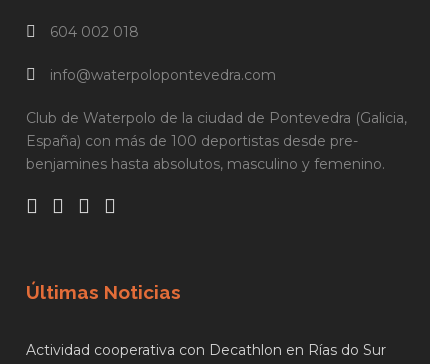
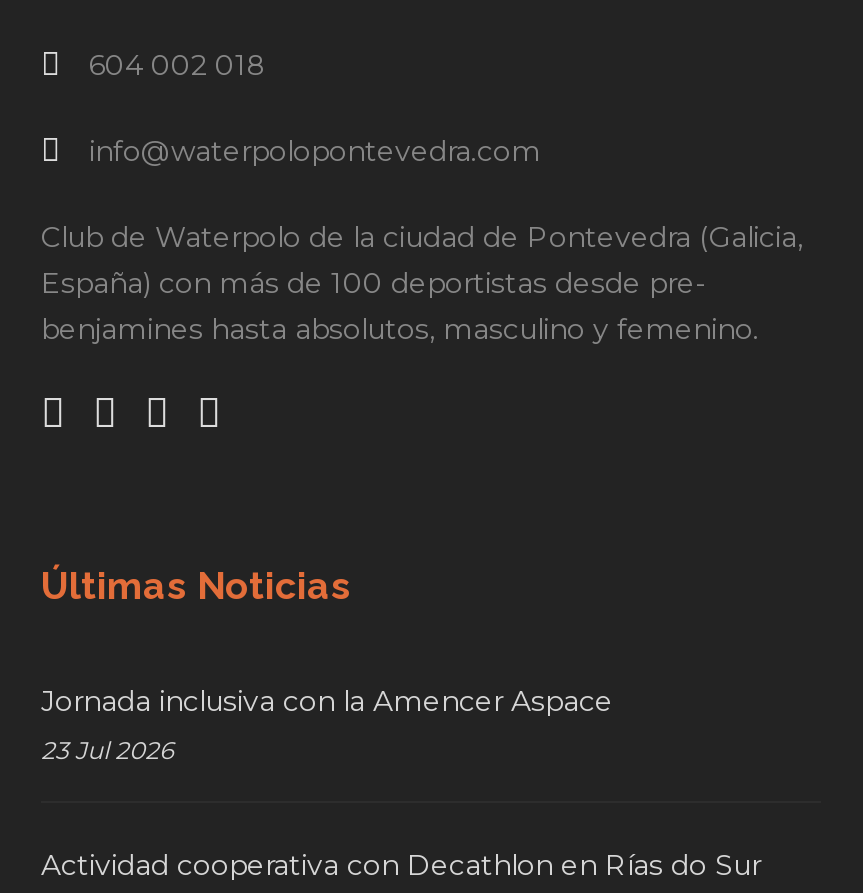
none -> [41,682,613,764] Jornada inclusiva con la Amencer Aspace | 23 Jul 2026

